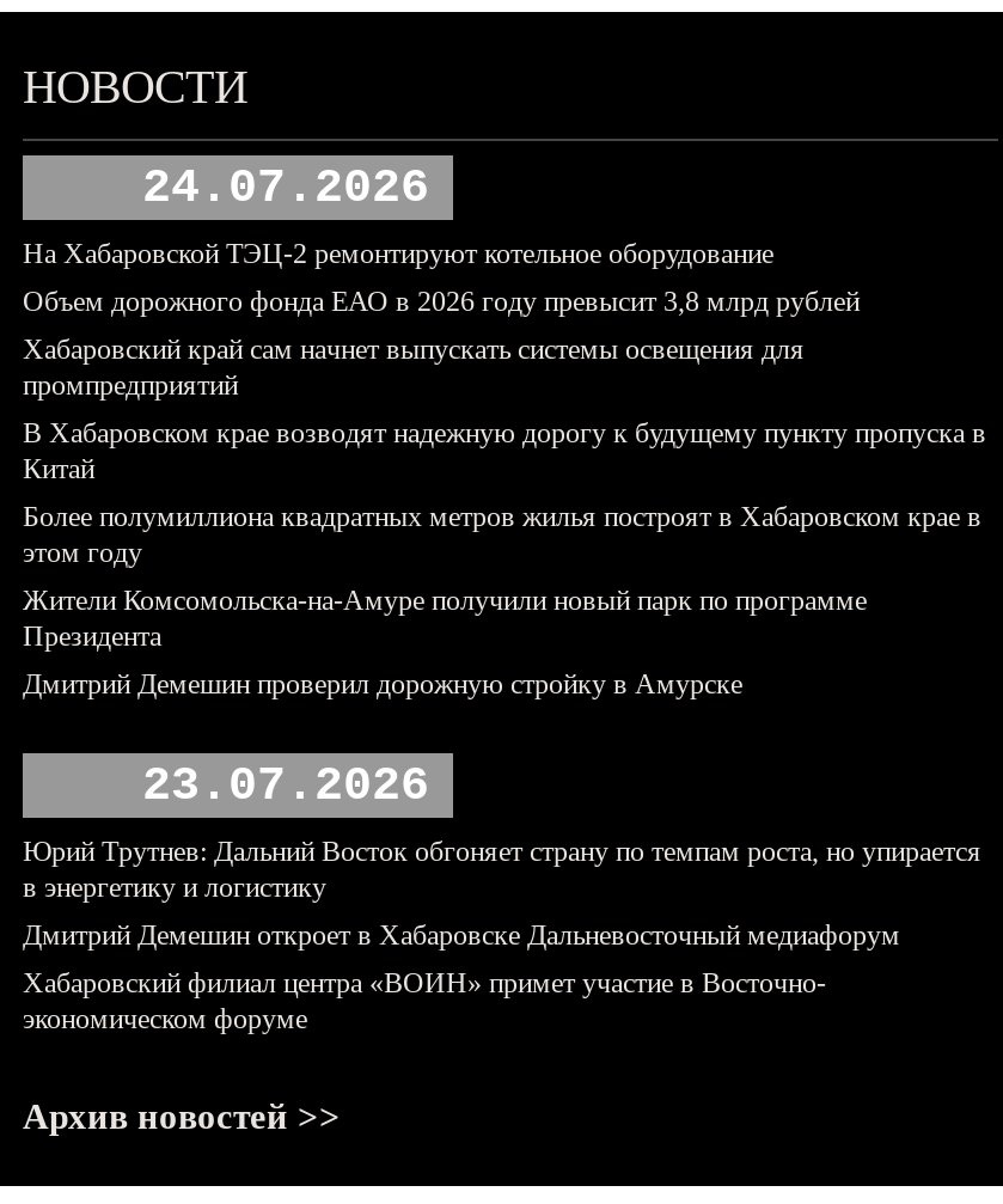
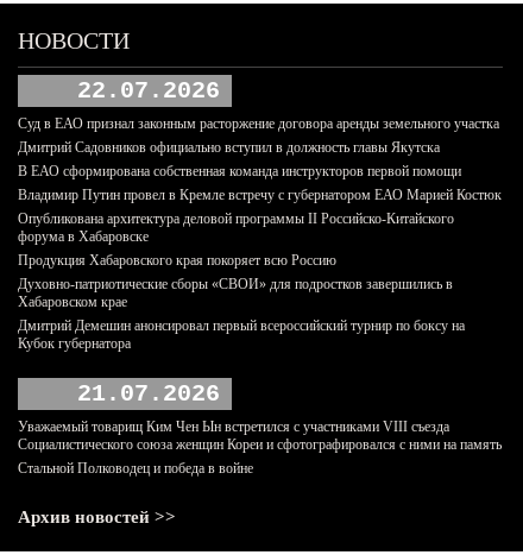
[23,160,986,701] 24.07.2026 | На Хабаровской ТЭЦ-2 ремонтируют котельное оборудование | Объем дорожного фонда ЕАО в 2026 году превысит 3,8 млрд рублей | Хабаровский край сам начнет выпускать системы освещения для | промпредприятий | В Хабаровском крае возводят надежную дорогу к будущему пункту пропуска в | Китай | Более полумиллиона квадратных метров жилья построят в Хабаровском крае в | этом году | Жители Комсомольска-на-Амуре получили новый парк по программе | Президента | Дмитрий Демешин проверил дорожную стройку в Амурске -> [18,77,502,352] 22.07.2026 | Суд в ЕАО признал законным расторжение договора аренды земельного участка | Дмитрий Садовников официально вступил в должность главы Якутска | В ЕАО сформирована собственная команда инструкторов первой помощи | Владимир Путин провел в Кремле встречу с губернатором ЕАО Марией Костюк | Опубликована архитектура деловой программы II Российско-Китайского | форума в Хабаровске | Продукция Хабаровского края покоряет всю Россию | Духовно-патриотические сборы «СВОИ» для подростков завершились в | Хабаровском крае | Дмитрий Демешин анонсировал первый всероссийский турнир по боксу на | Кубок губернатора
[23,758,981,1035] 23.07.2026 | Юрий Трутнев: Дальний Восток обгоняет страну по темпам роста, но упирается | в энергетику и логистику | Дмитрий Демешин откроет в Хабаровске Дальневосточный медиафорум | Хабаровский филиал центра «ВОИН» примет участие в Восточно- | экономическом форуме -> [18,380,502,477] 21.07.2026 | Уважаемый товарищ Ким Чен Ын встретился с участниками VIII съезда | Социалистического союза женщин Кореи и сфотографировался с ними на память | Стальной Полководец и победа в войне

